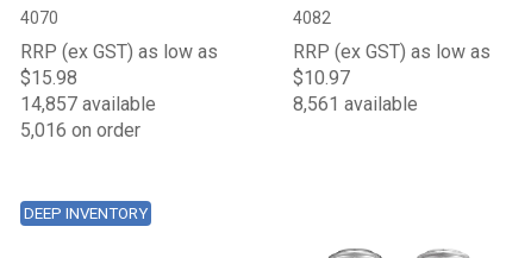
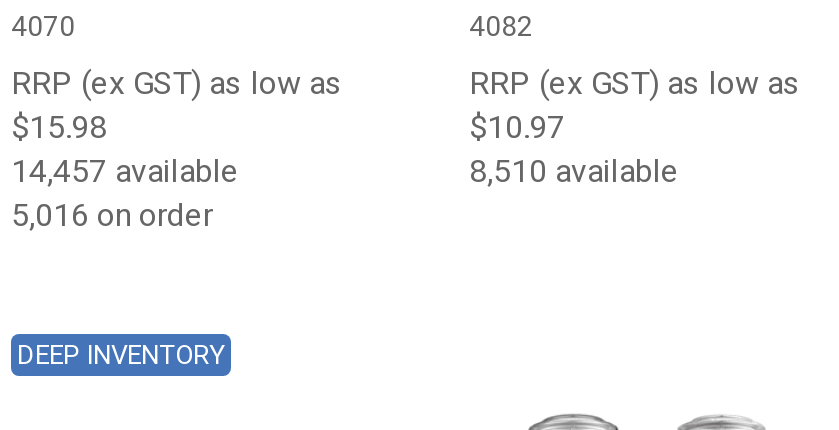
[20,93,156,115] 14,857 available -> [11,152,239,190] 14,457 available
[293,93,418,115] 8,561 available -> [469,152,679,190] 8,510 available

